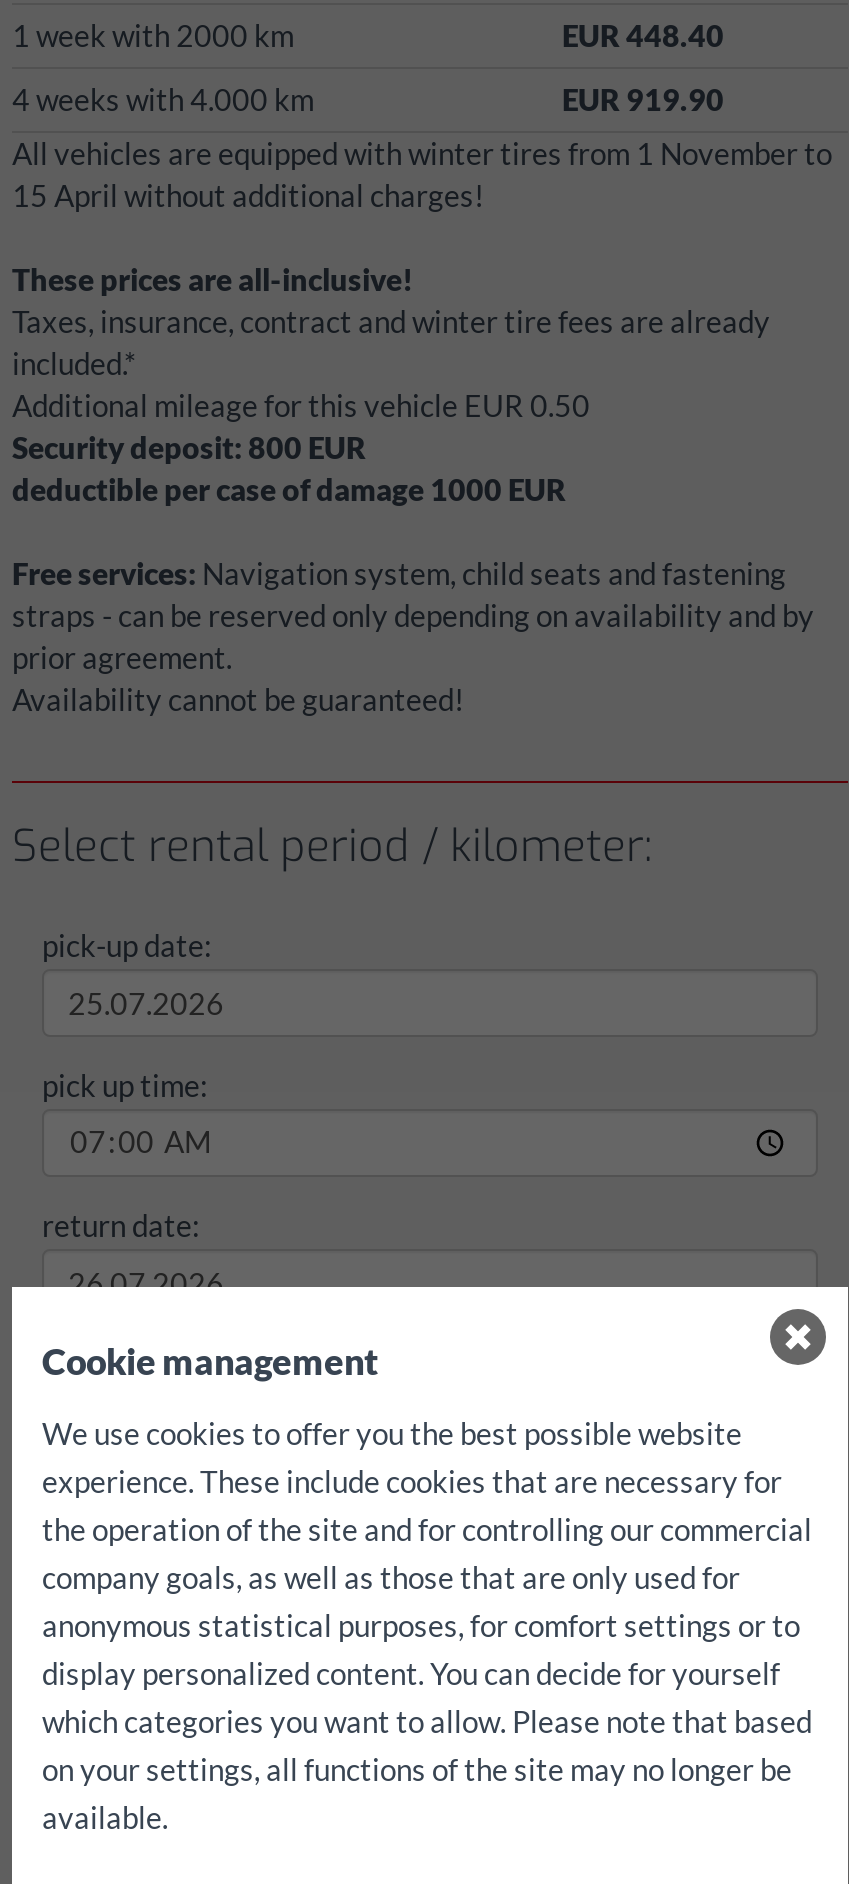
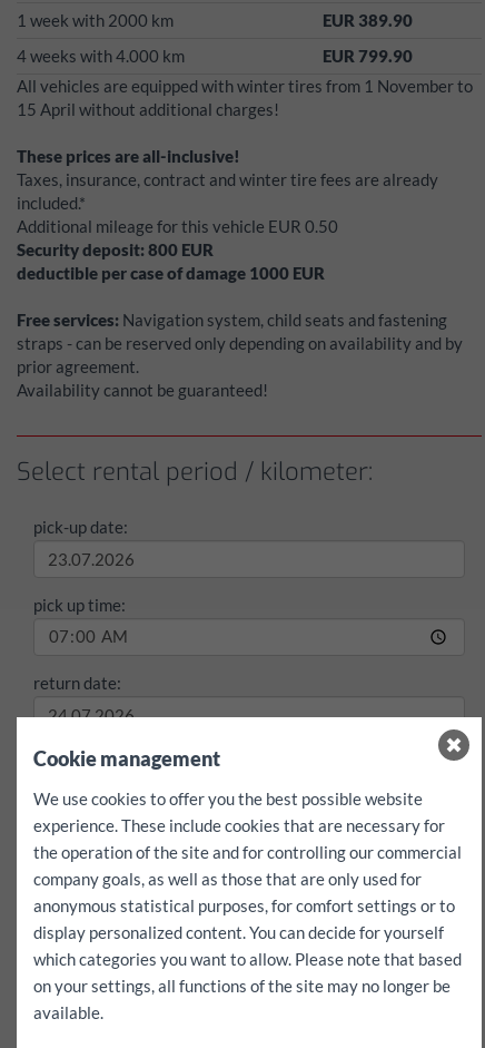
[562,17,724,53] EUR 448.40 -> [323,10,413,30] EUR 389.90
[562,81,724,117] EUR 919.90 -> [323,45,413,65] EUR 799.90

